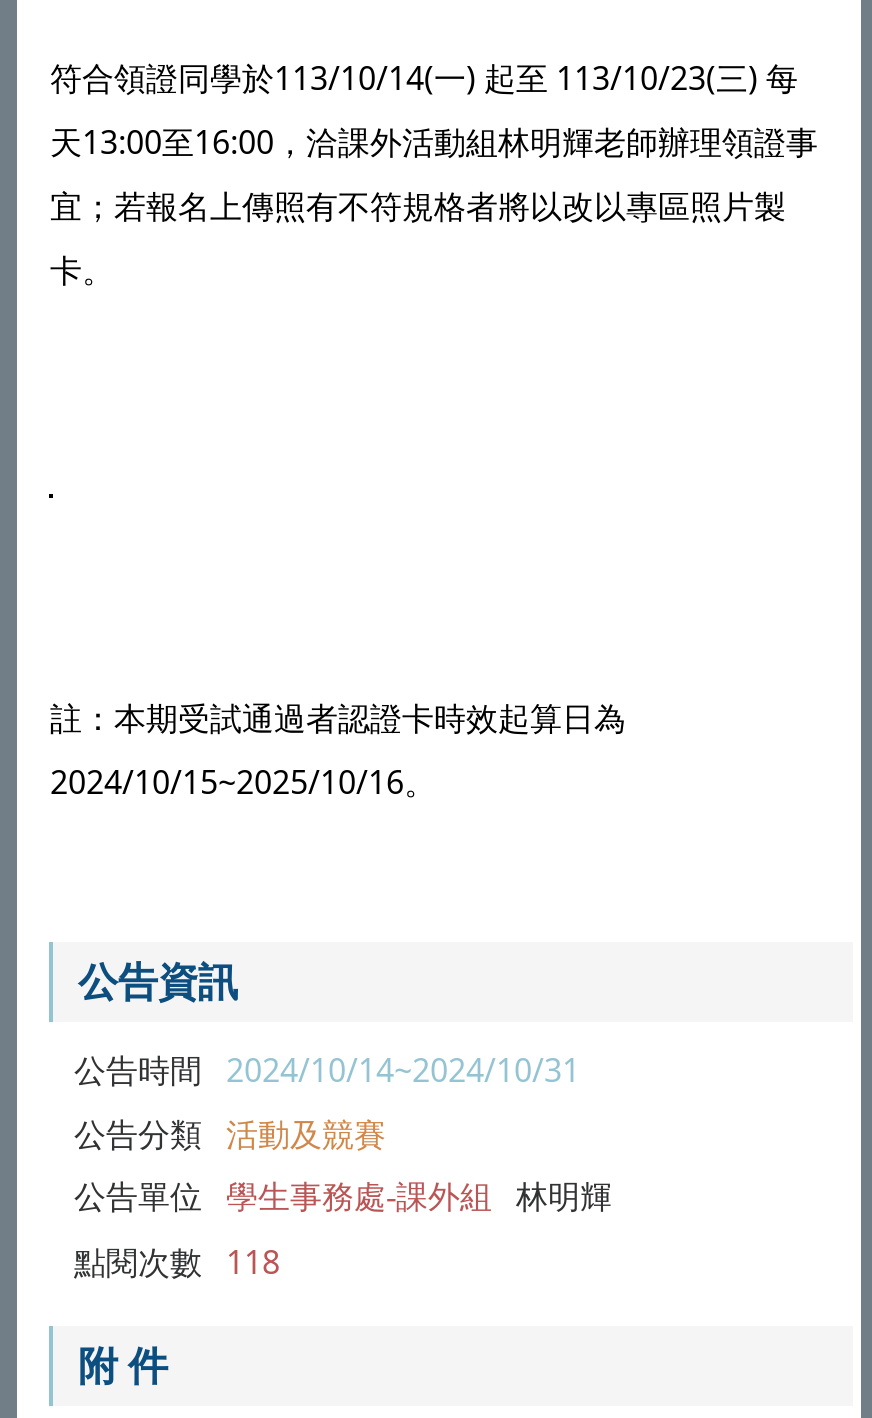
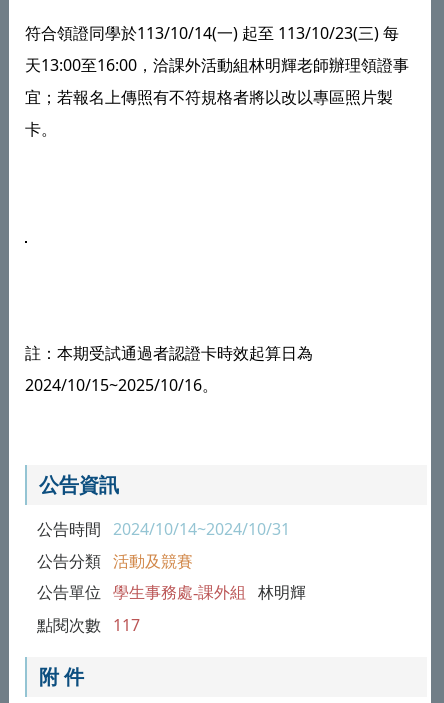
[74,1240,280,1284] 點閱次數 118 -> [37,614,140,636] 點閱次數 117

